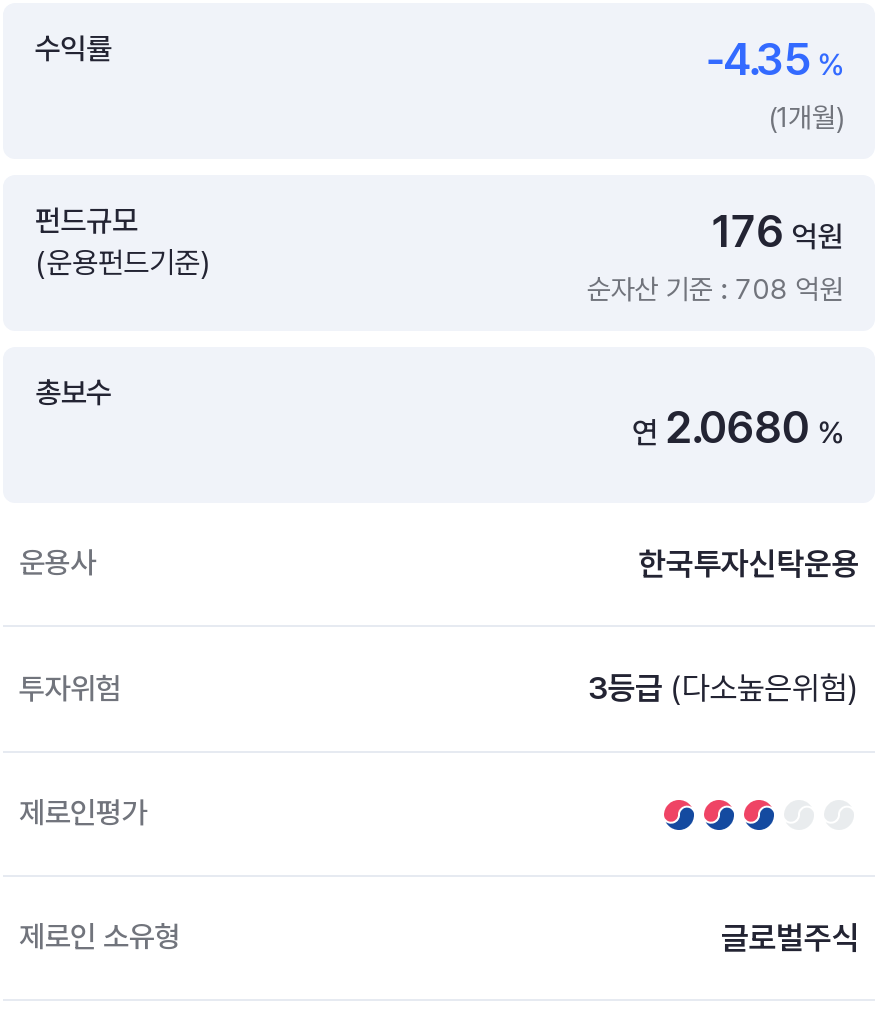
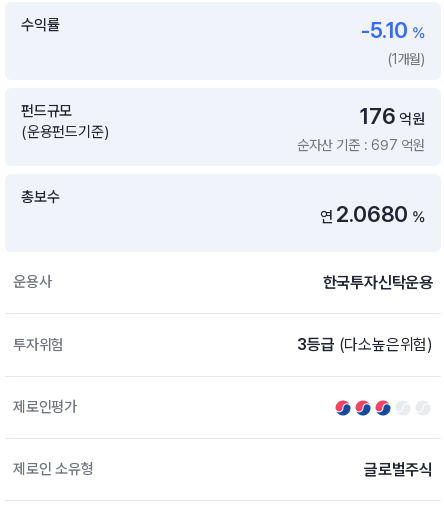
[705,32,843,84] -4.35 % -> [361,16,425,42] -5.10 %
[587,272,843,304] 순자산 기준 : 708 억원 -> [297,136,425,152] 순자산 기준 : 697 억원

